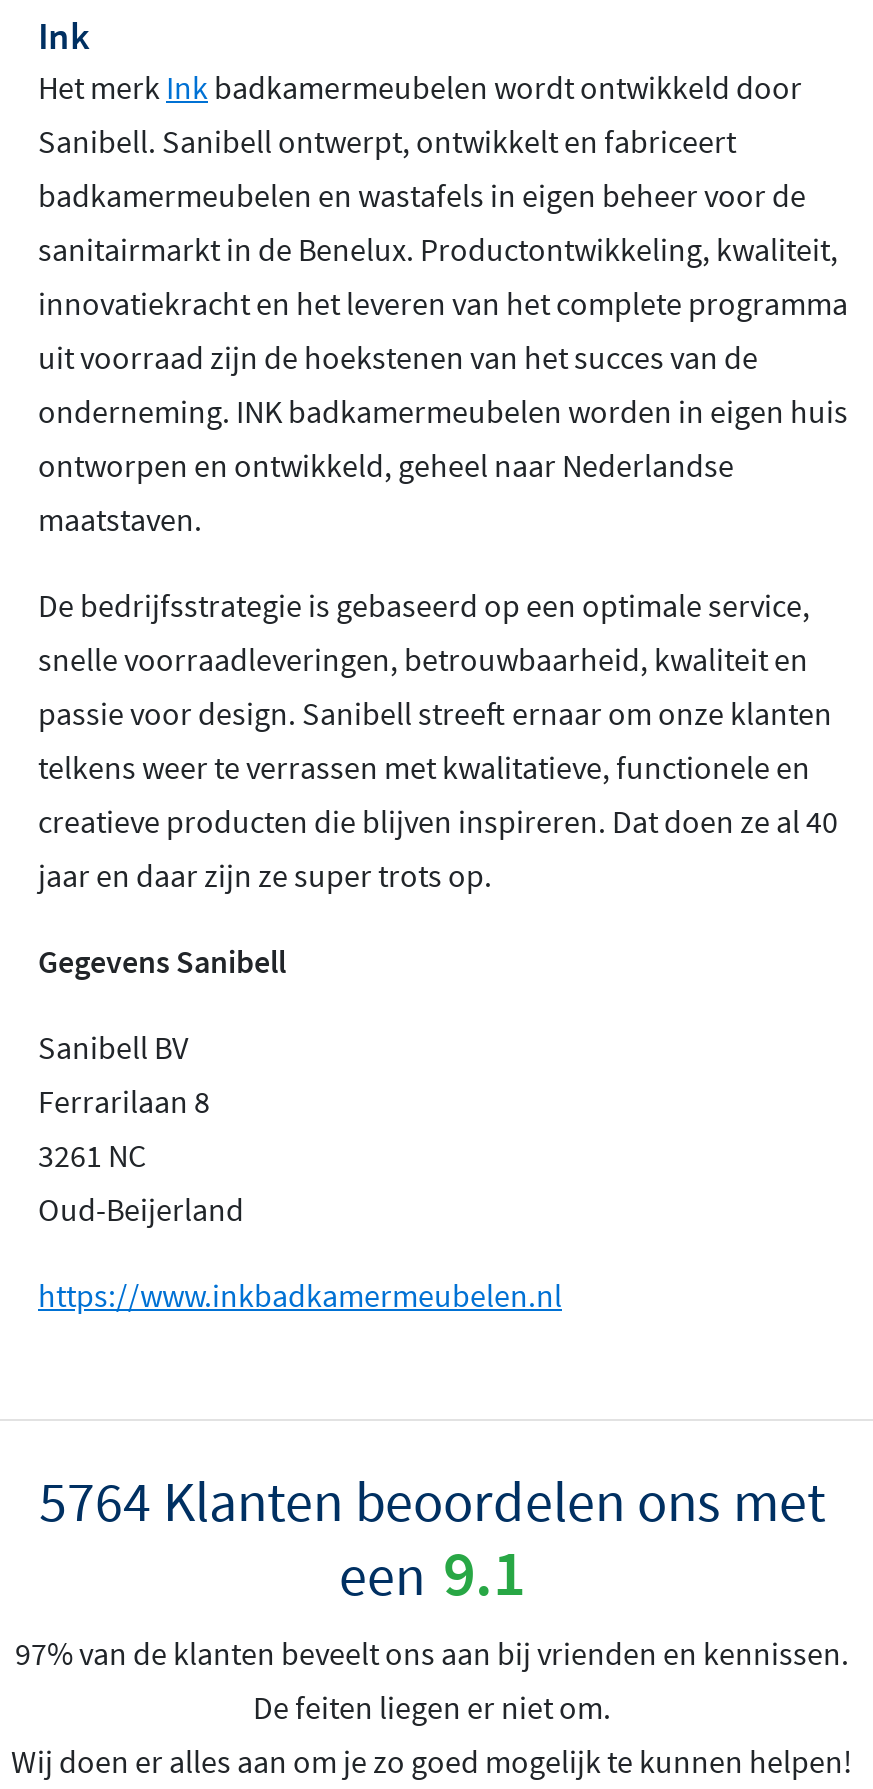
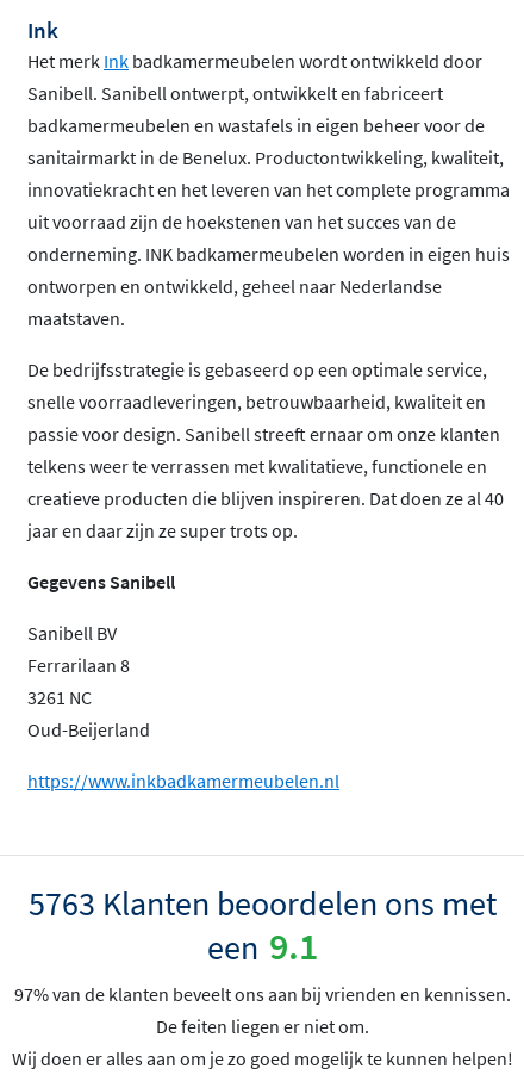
[39,1465,825,1537] 5764 Klanten beoordelen ons met -> [28,882,496,925] 5763 Klanten beoordelen ons met

